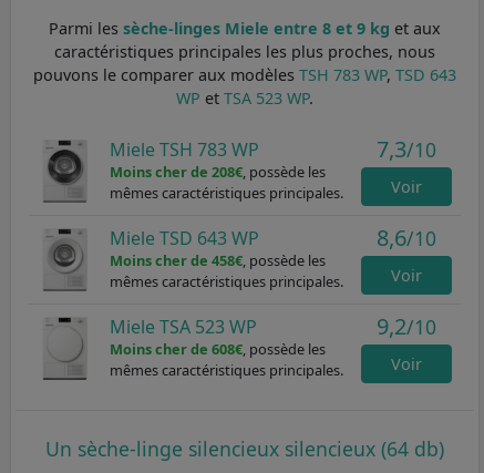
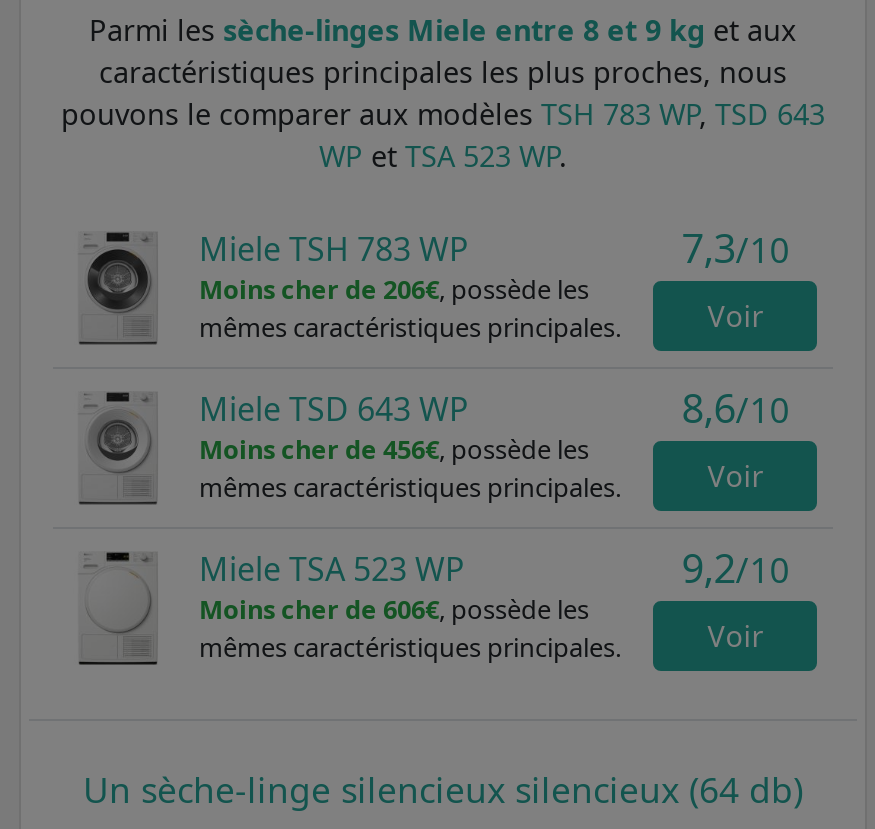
[110,161,326,181] Moins cher de 208€, possède les -> [199,270,589,306] Moins cher de 206€, possède les
[110,250,326,270] Moins cher de 458€, possède les -> [199,430,589,466] Moins cher de 456€, possède les
[110,339,326,358] Moins cher de 608€, possède les -> [199,590,589,626] Moins cher de 606€, possède les

